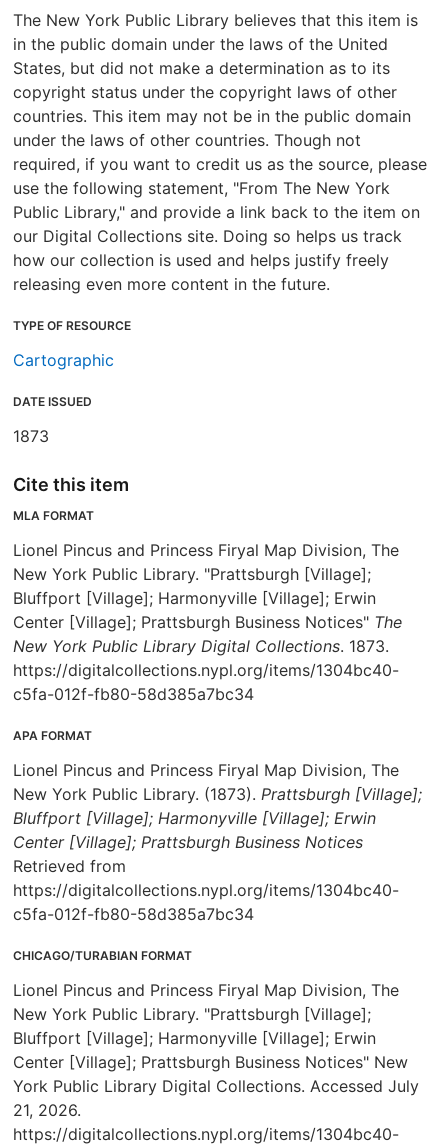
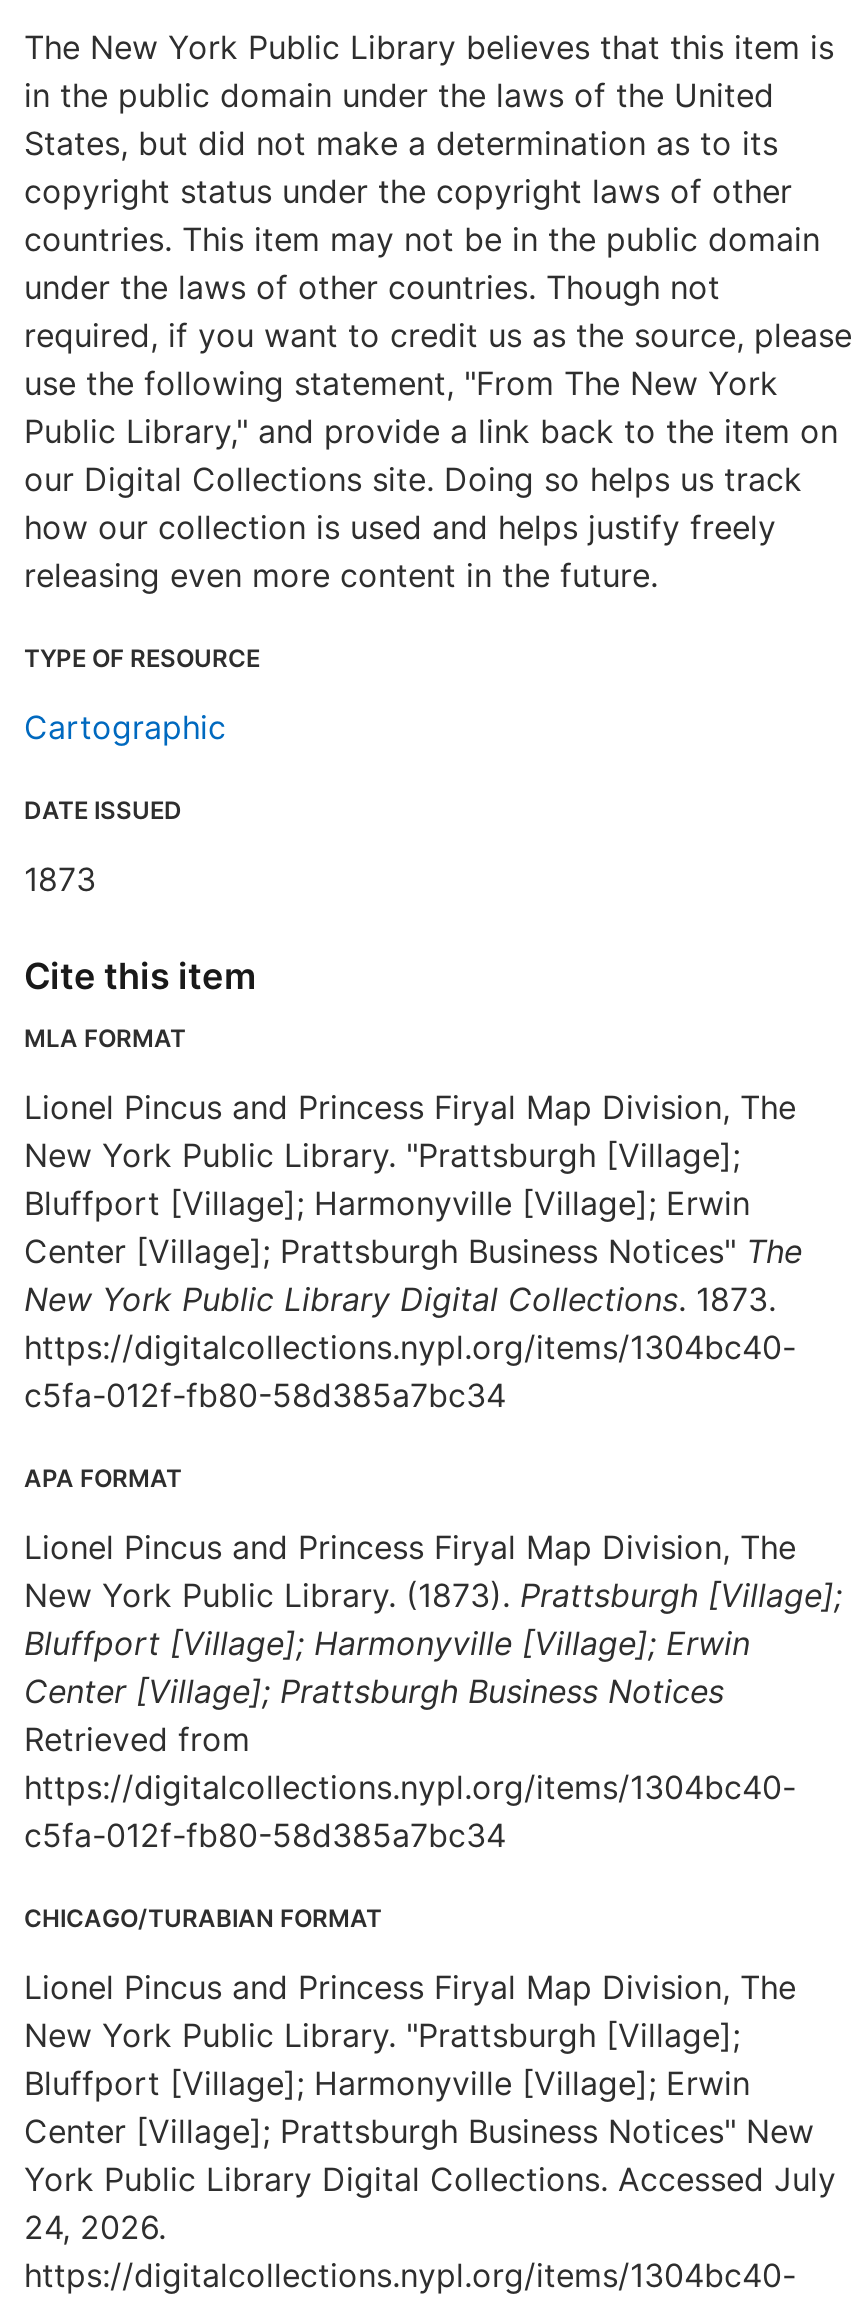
[13,1100,81,1120] 21, 2026. -> [24,2207,166,2247] 24, 2026.

